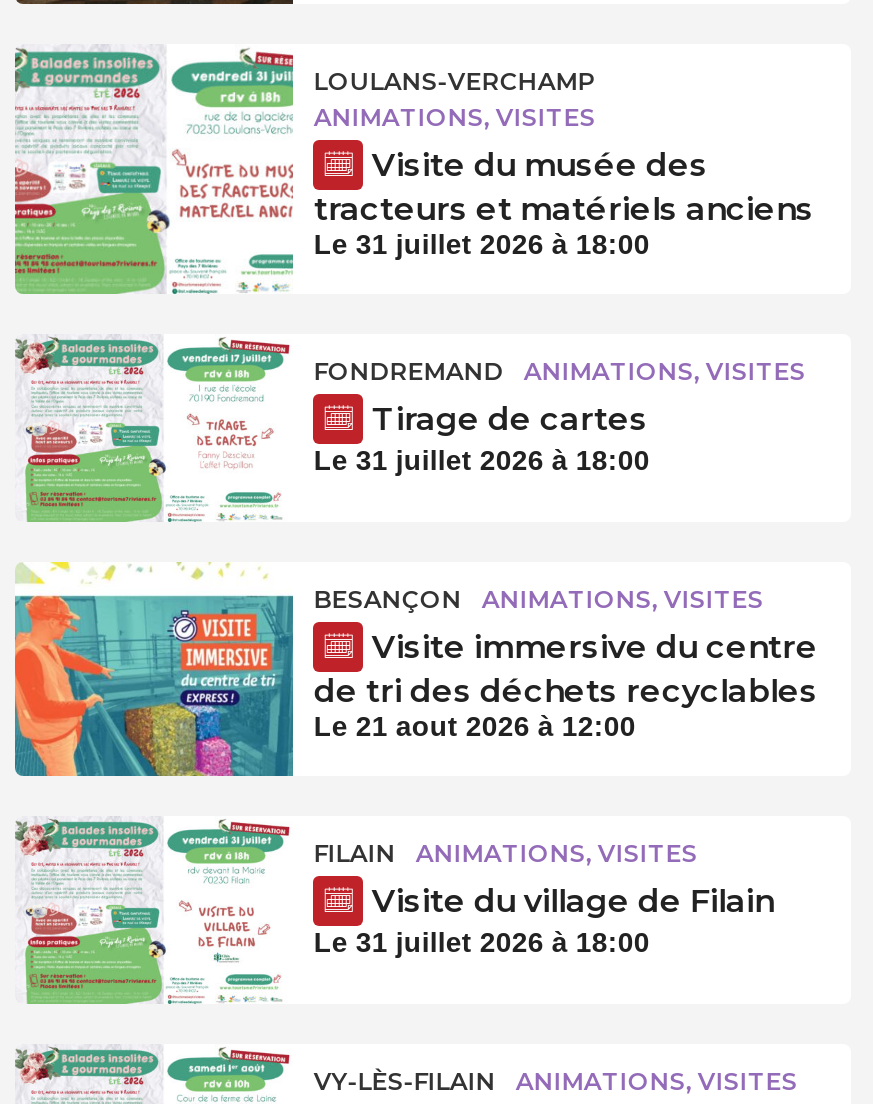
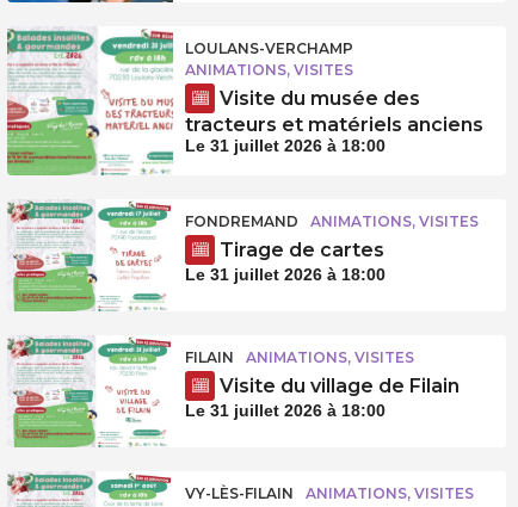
[13,560,818,778] [image] | BESANÇON | ANIMATIONS, VISITES | Visite immersive du centre | de tri des déchets recyclables | Le 21 aout 2026 à 12:00 -> none

